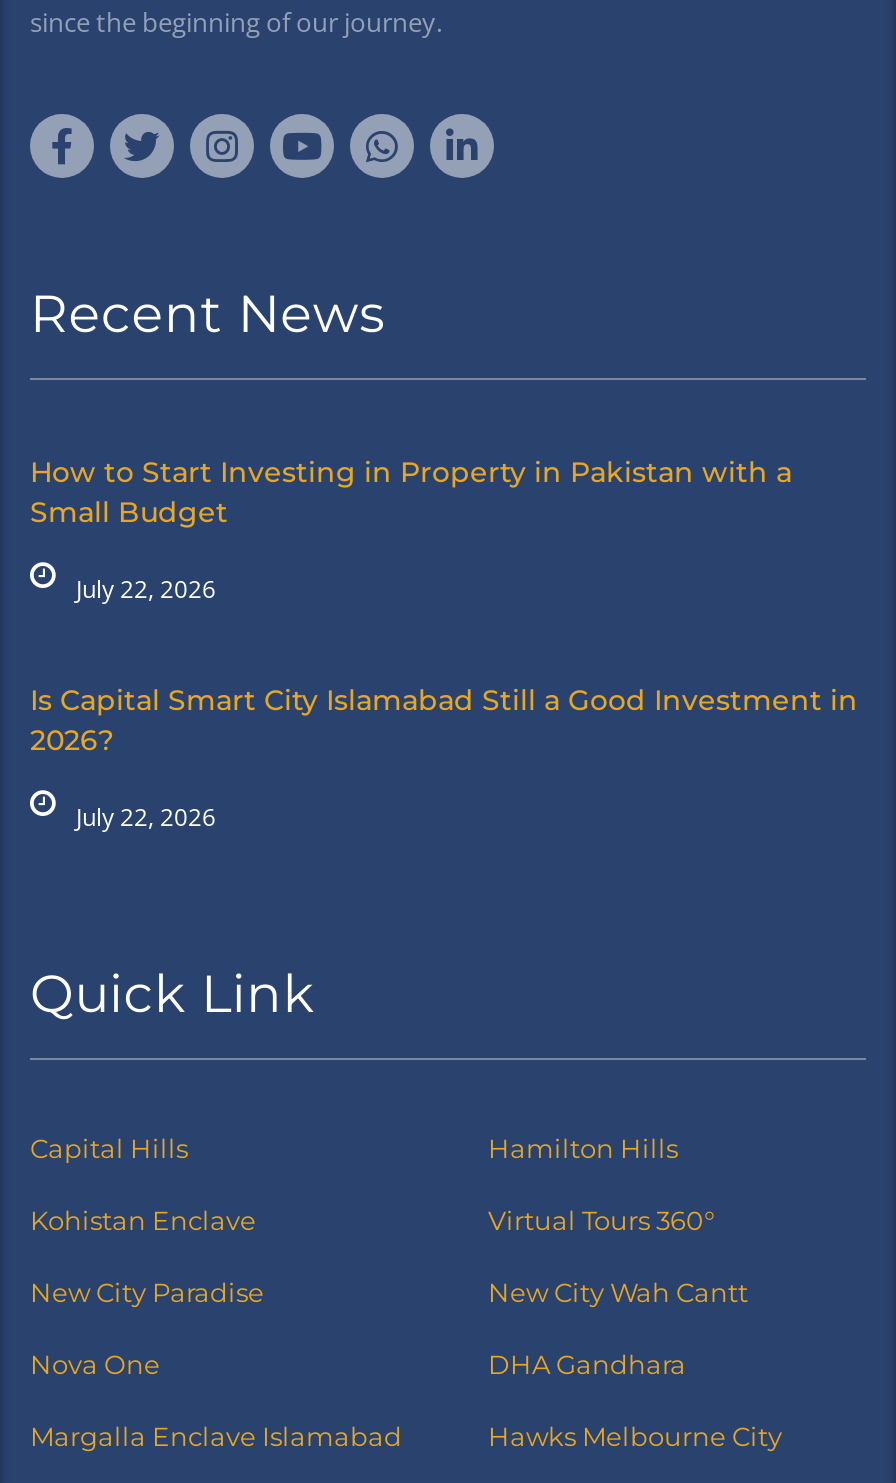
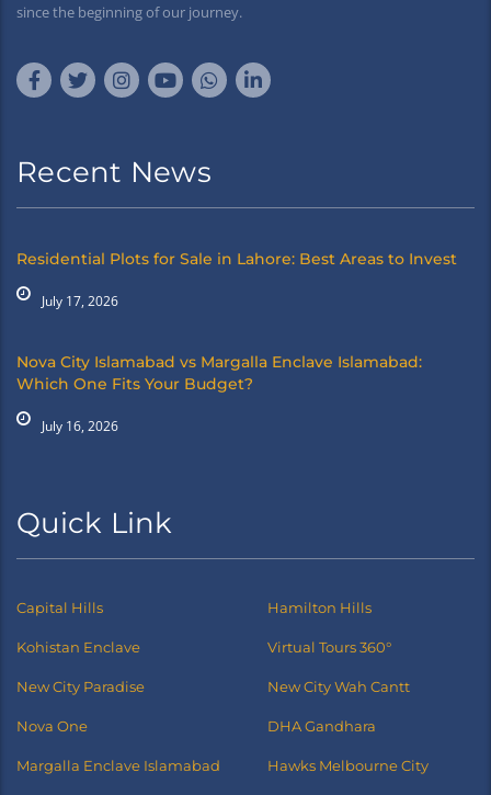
[30,454,792,530] How to Start Investing in Property in Pakistan with a | Small Budget -> [16,249,457,269] Residential Plots for Sale in Lahore: Best Areas to Invest
[76,572,216,606] July 22, 2026 -> [42,292,118,310] July 17, 2026
[30,682,858,758] Is Capital Smart City Islamabad Still a Good Investment in | 2026? -> [16,352,422,394] Nova City Islamabad vs Margalla Enclave Islamabad: | Which One Fits Your Budget?
[76,800,216,834] July 22, 2026 -> [42,417,118,435] July 16, 2026

